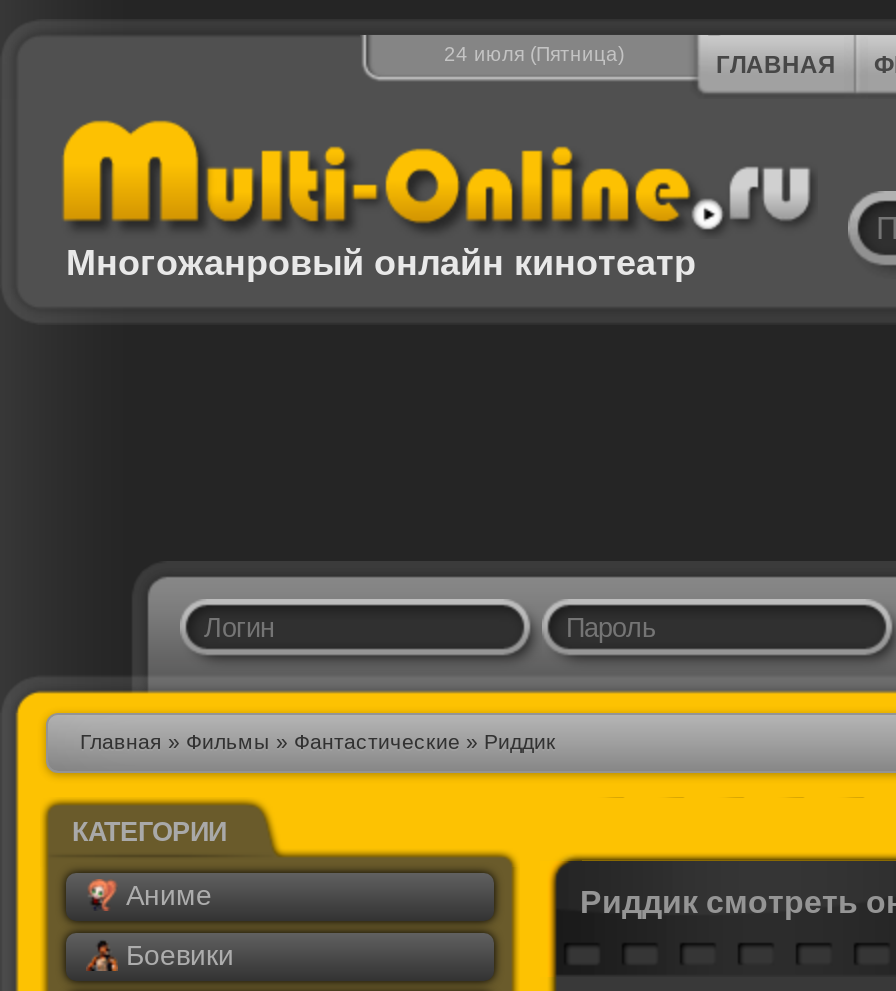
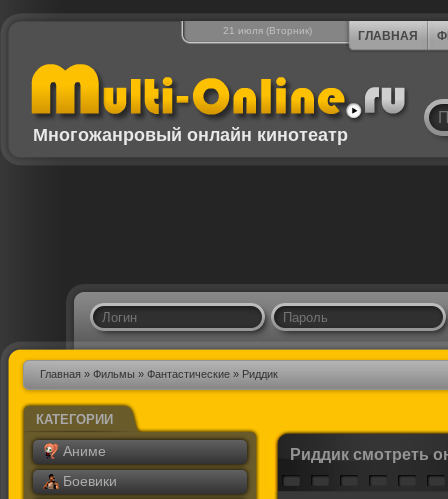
[444,43,624,65] 24 июля (Пятница) -> [222,25,311,36] 21 июля (Вторник)

